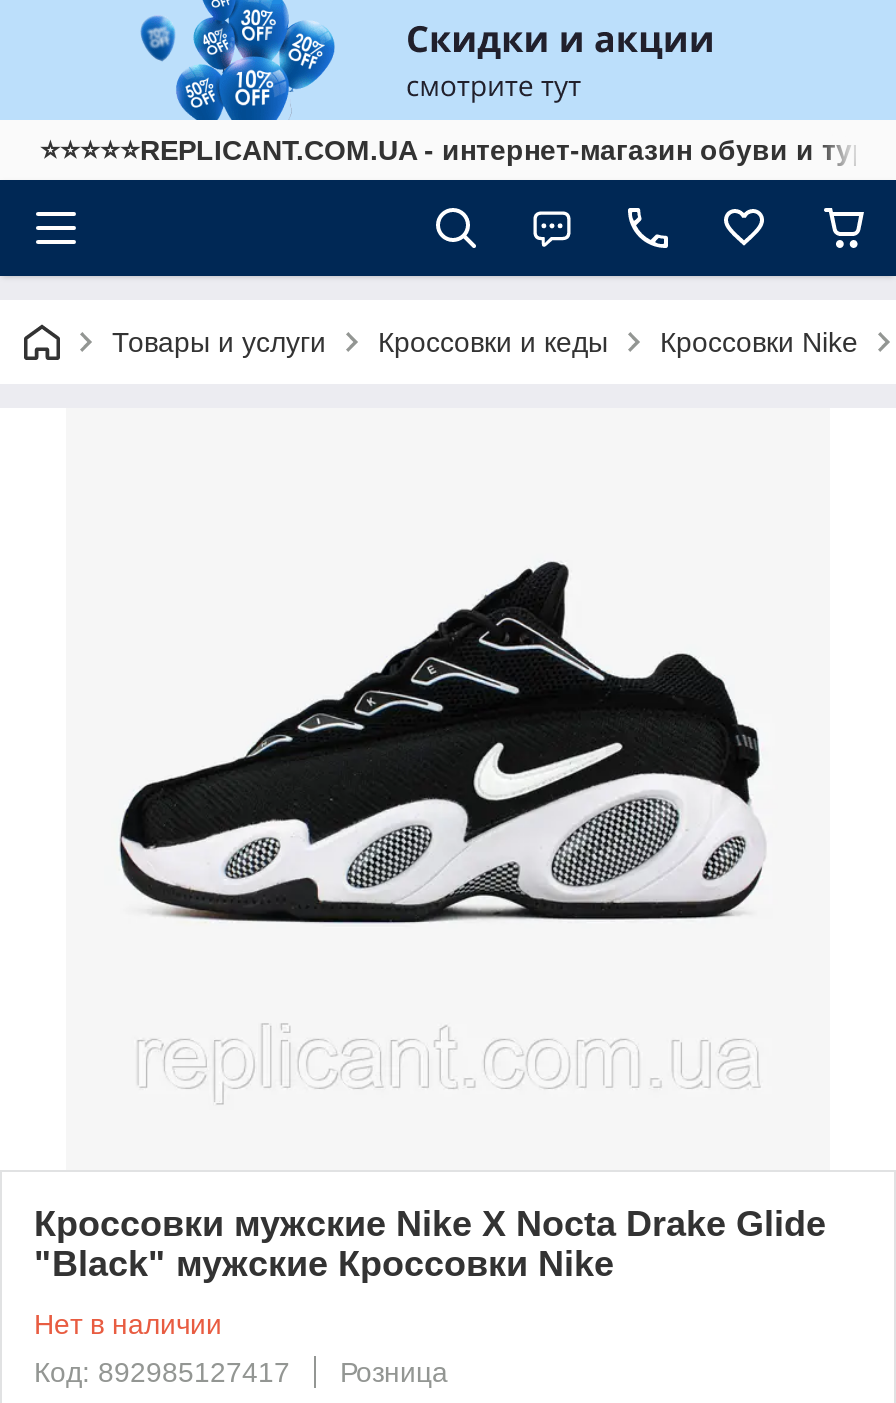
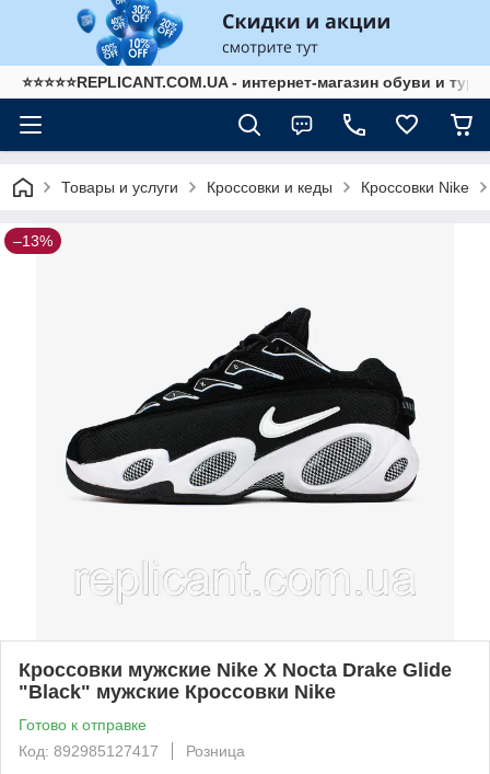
none -> [13,232,52,250] –13%
[34,1308,222,1340] Нет в наличии -> [19,716,147,733] Готово к отправке

